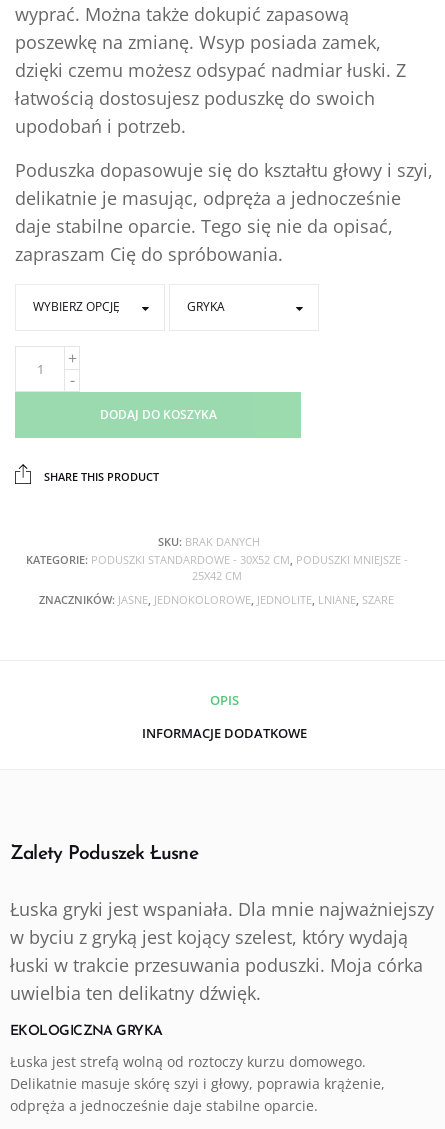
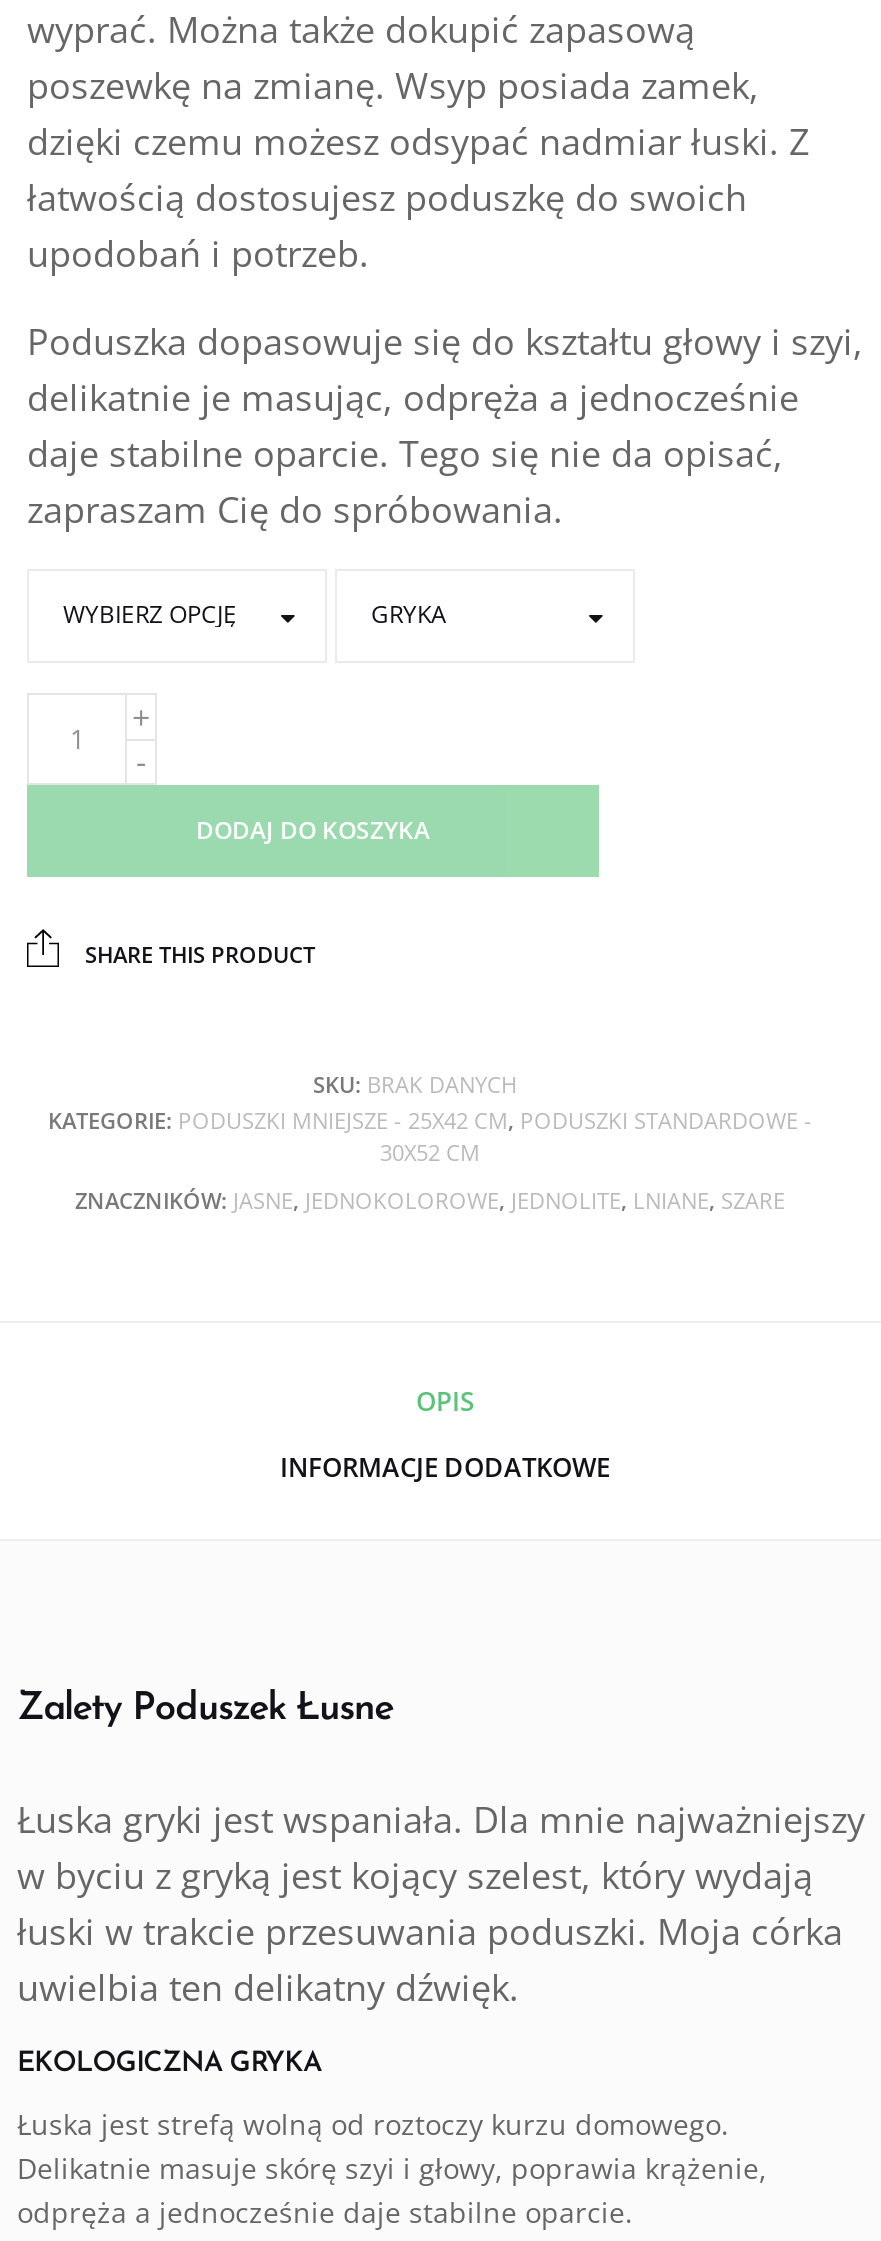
[25,552,407,567] KATEGORIE: PODUSZKI STANDARDOWE - 30X52 CM, PODUSZKI MNIEJSZE - -> [48,1104,812,1134] KATEGORIE: PODUSZKI MNIEJSZE - 25X42 CM, PODUSZKI STANDARDOWE -
[191,568,241,583] 25X42 CM -> [380,1136,480,1166] 30X52 CM

